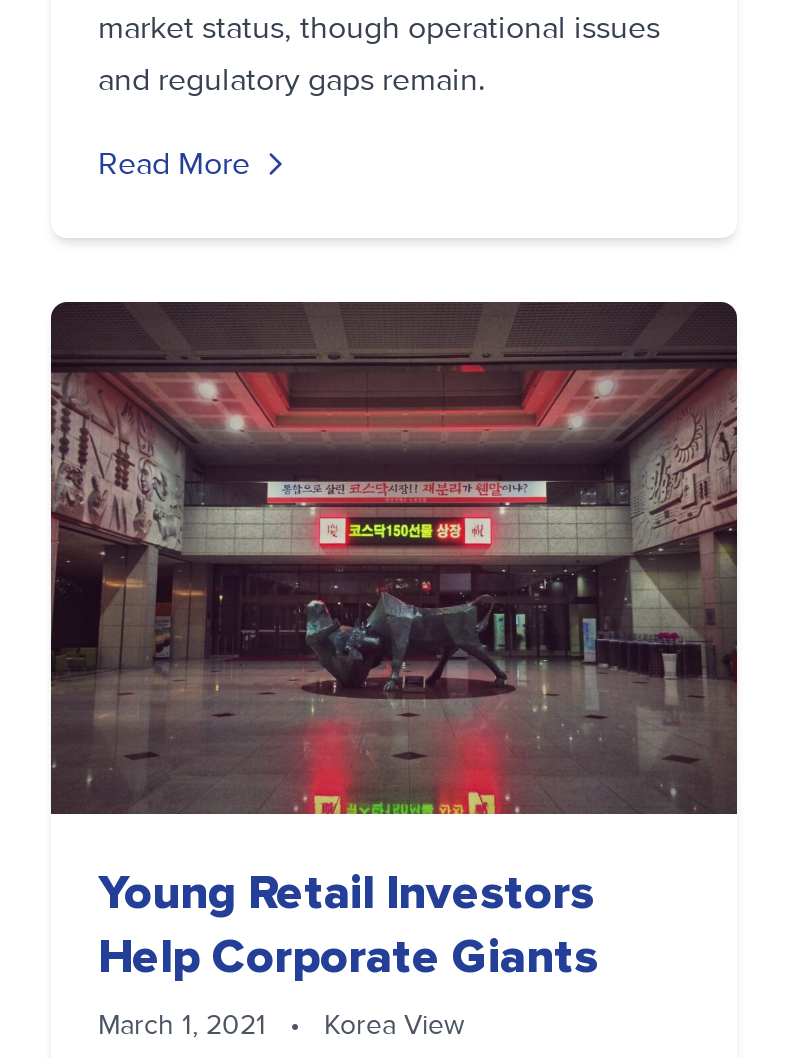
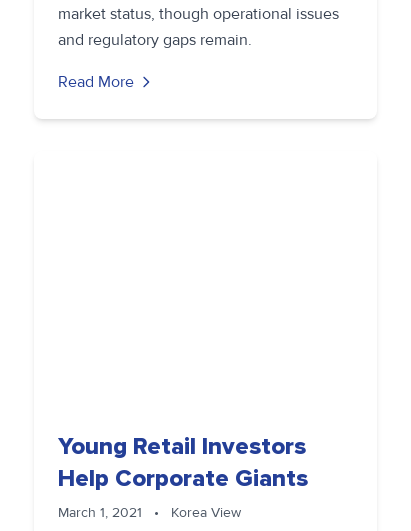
[49,300,739,816] [image] -> none

